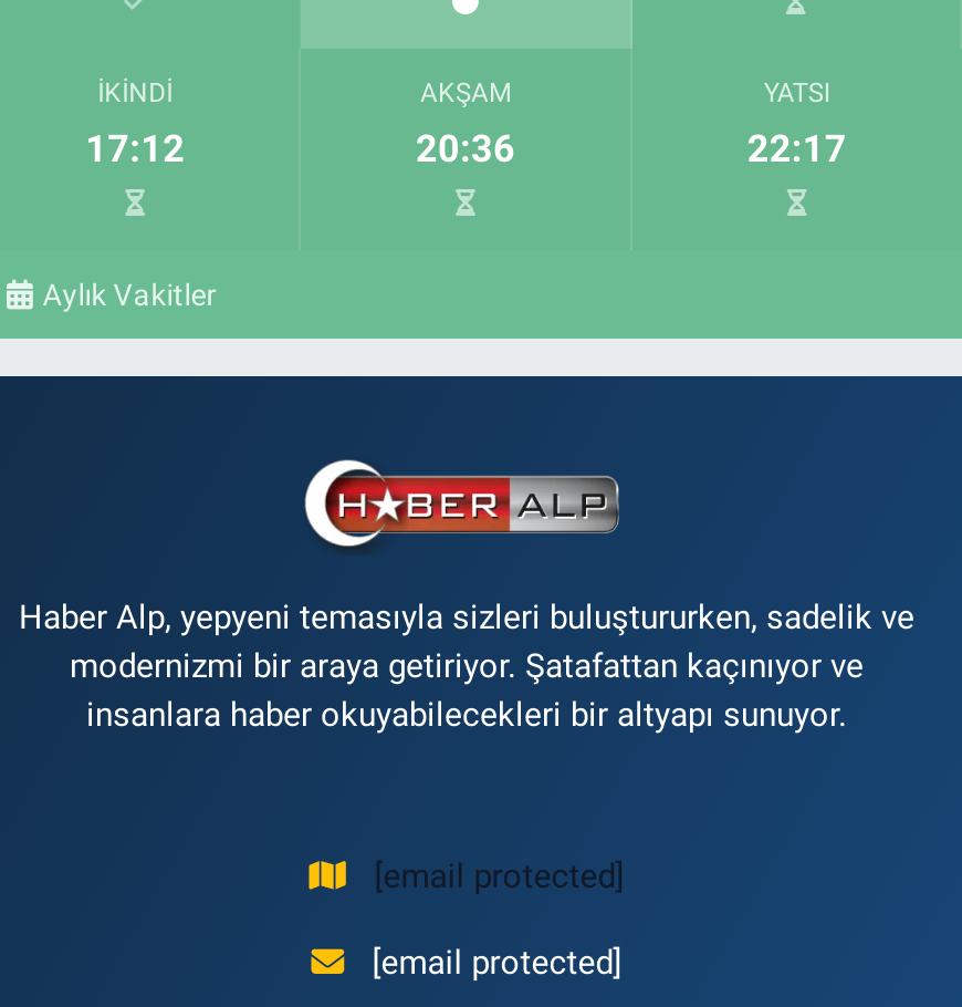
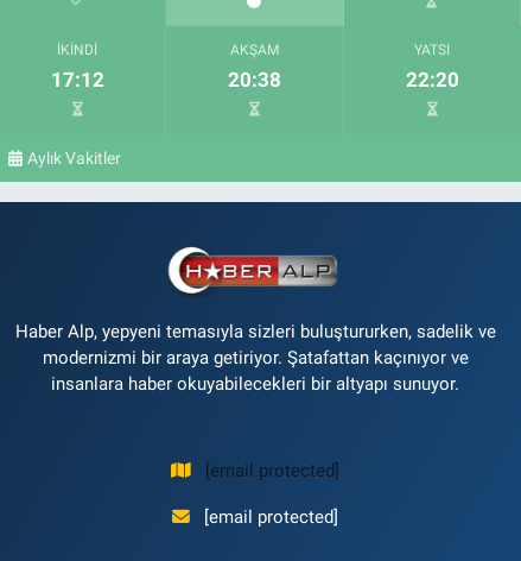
[416,127,515,172] 20:36 -> [228,68,281,92] 20:38
[747,127,847,172] 22:17 -> [406,68,459,92] 22:20

